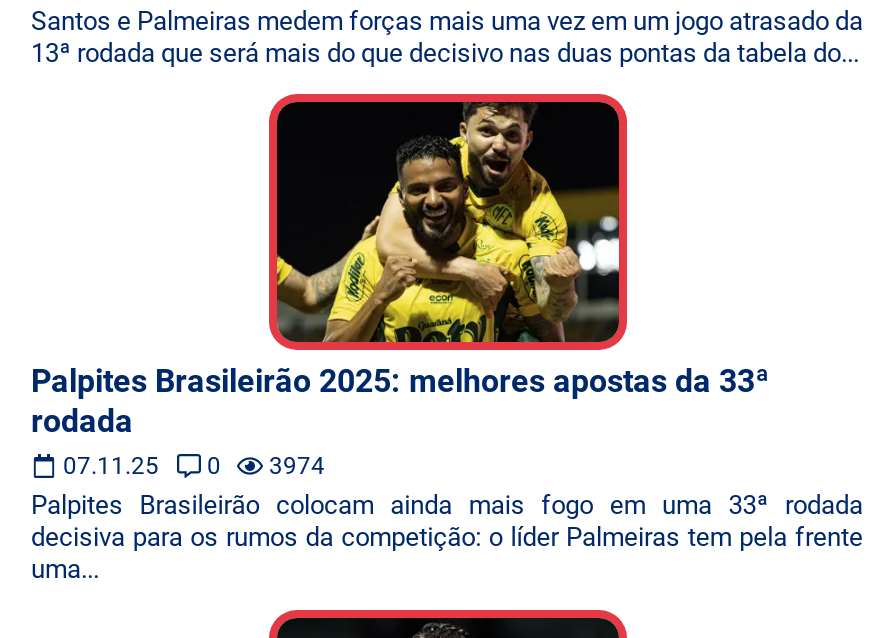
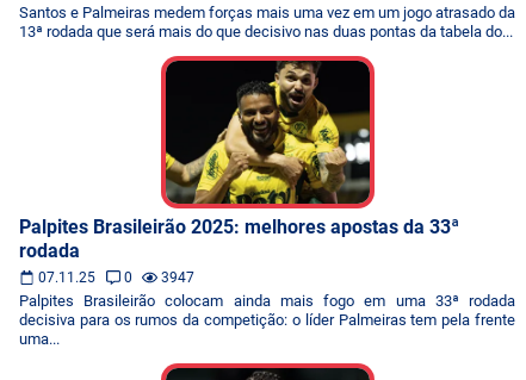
[63,453,325,481] 07.11.25 0 3974 -> [38,270,194,286] 07.11.25 0 3947

